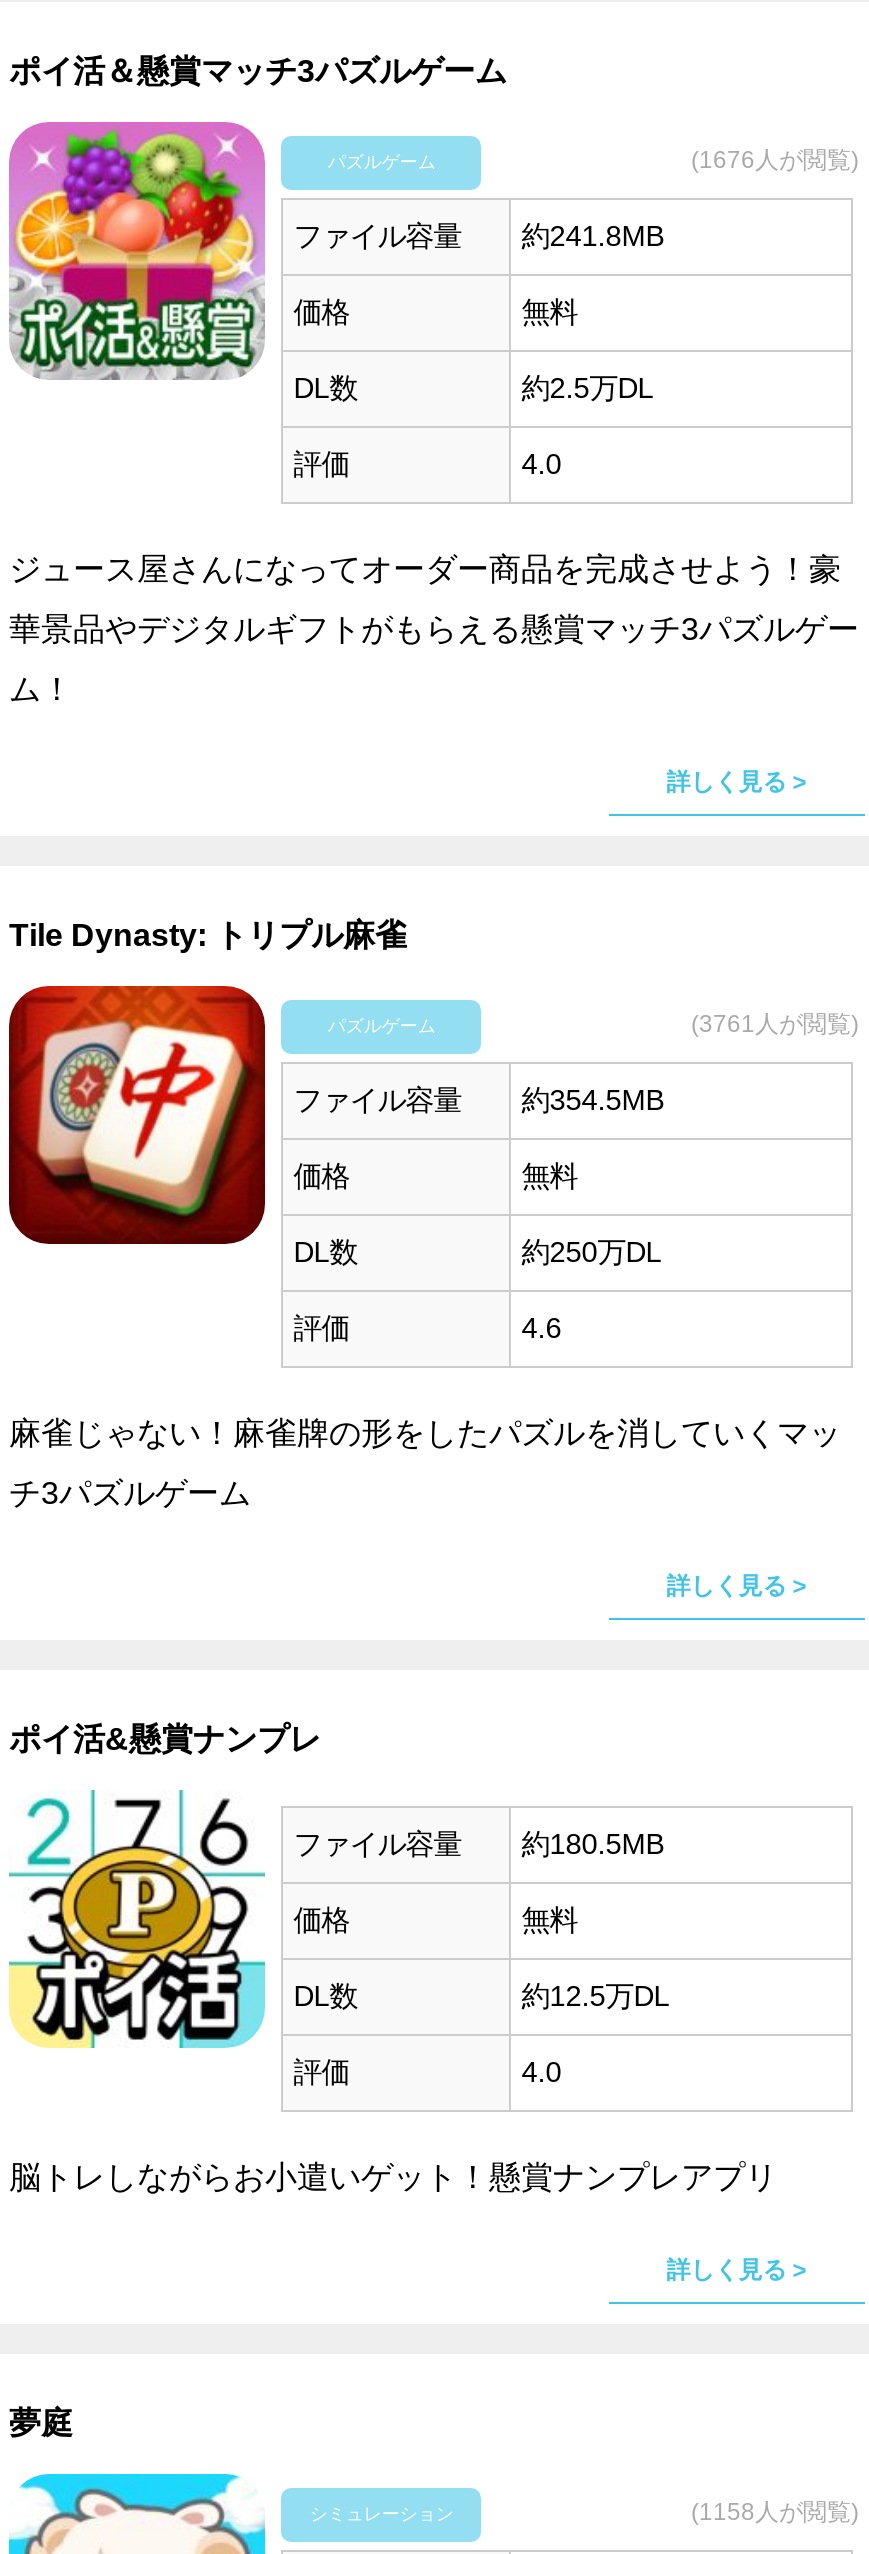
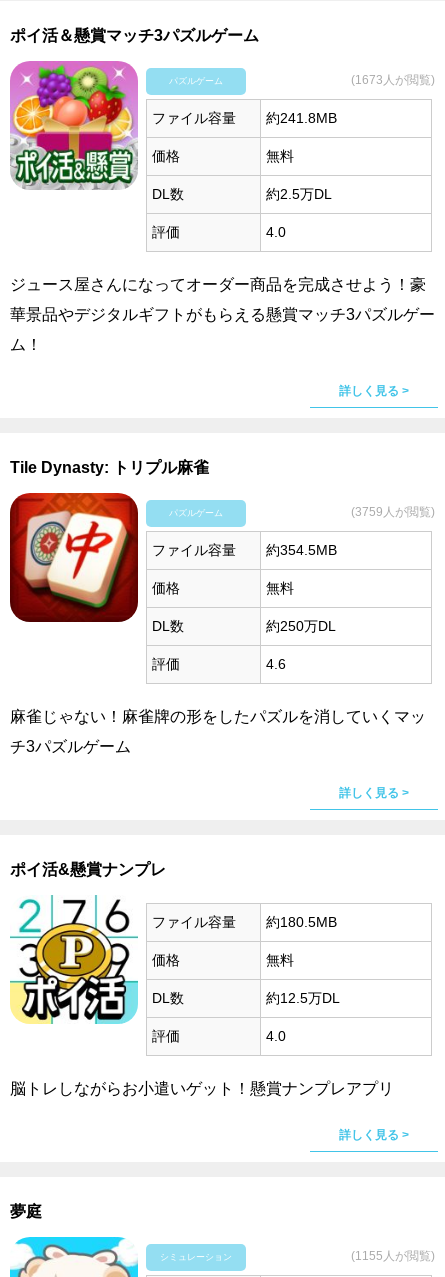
[691,147,859,175] (1676人が閲覧) -> [351,73,435,87] (1673人が閲覧)
[691,1011,859,1039] (3761人が閲覧) -> [351,505,435,519] (3759人が閲覧)
[691,2499,859,2527] (1158人が閲覧) -> [351,1249,435,1263] (1155人が閲覧)

